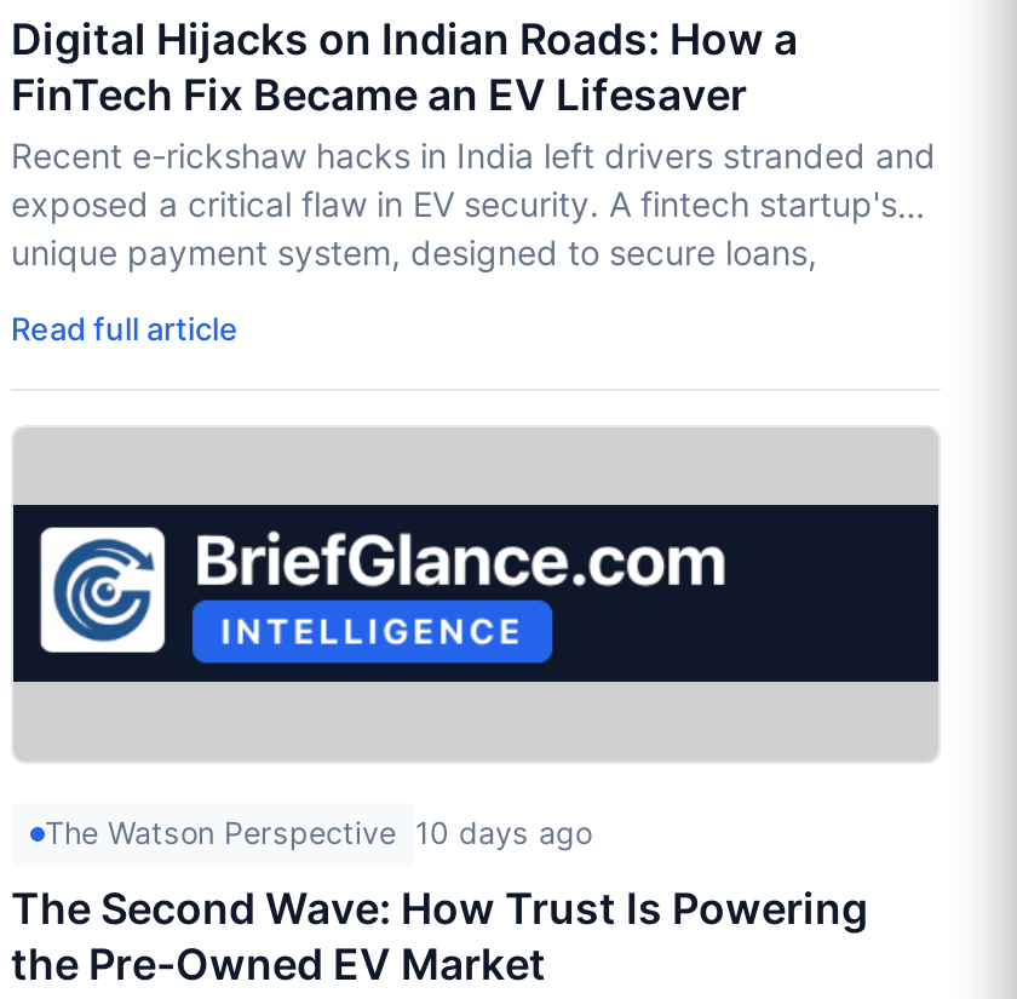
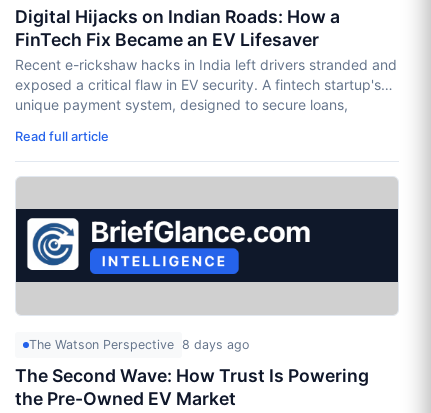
[45,815,592,852] The Watson Perspective 10 days ago -> [29,337,249,352] The Watson Perspective 8 days ago

